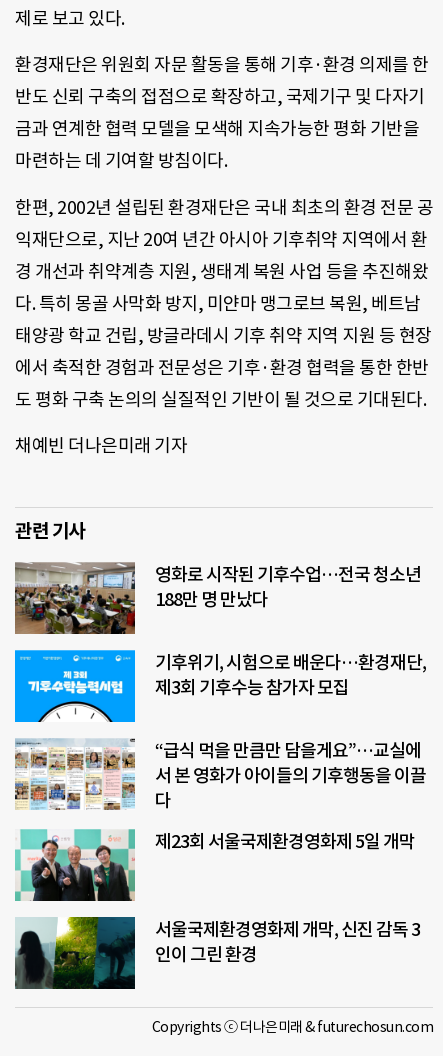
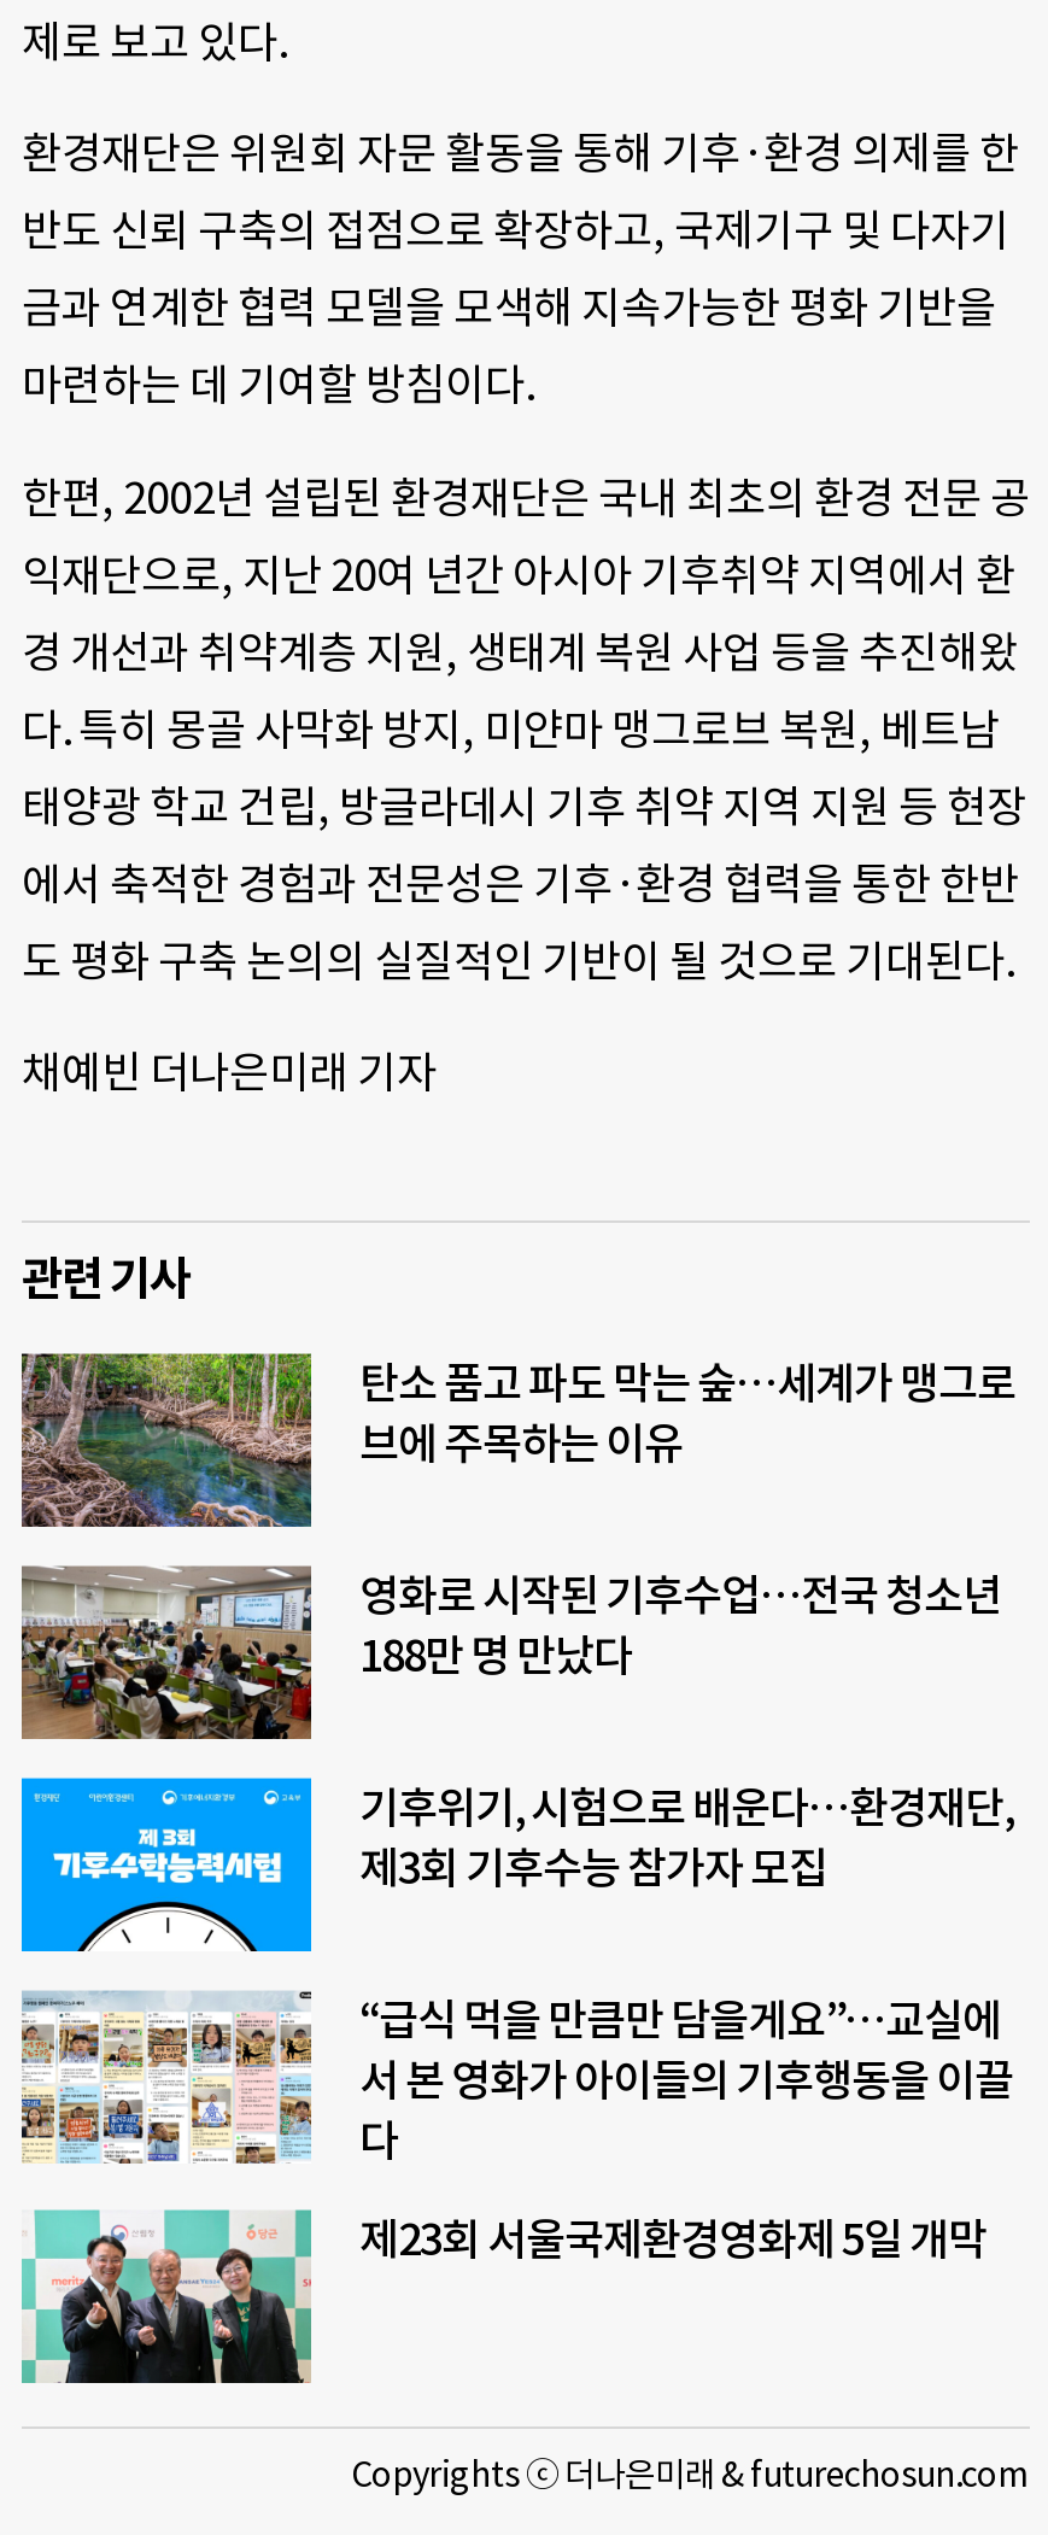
none -> [22,1353,1015,1529] [image] | 탄소 품고 파도 막는 숲…세계가 맹그로 | 브에 주목하는 이유
moved [13,562,426,853] -> [17,1565,1013,2266]: [image] | 영화로 시작된 기후수업…전국 청소년 | 188만 명 만났다 | ... | 다 | 제23회 서울국제환경영화제 5일 개막
moved [15,829,136,902] -> [22,2209,314,2385]: [image]
[14,916,420,990] [image] | 서울국제환경영화제 개막, 신진 감독 3 | 인이 그린 환경 -> none

